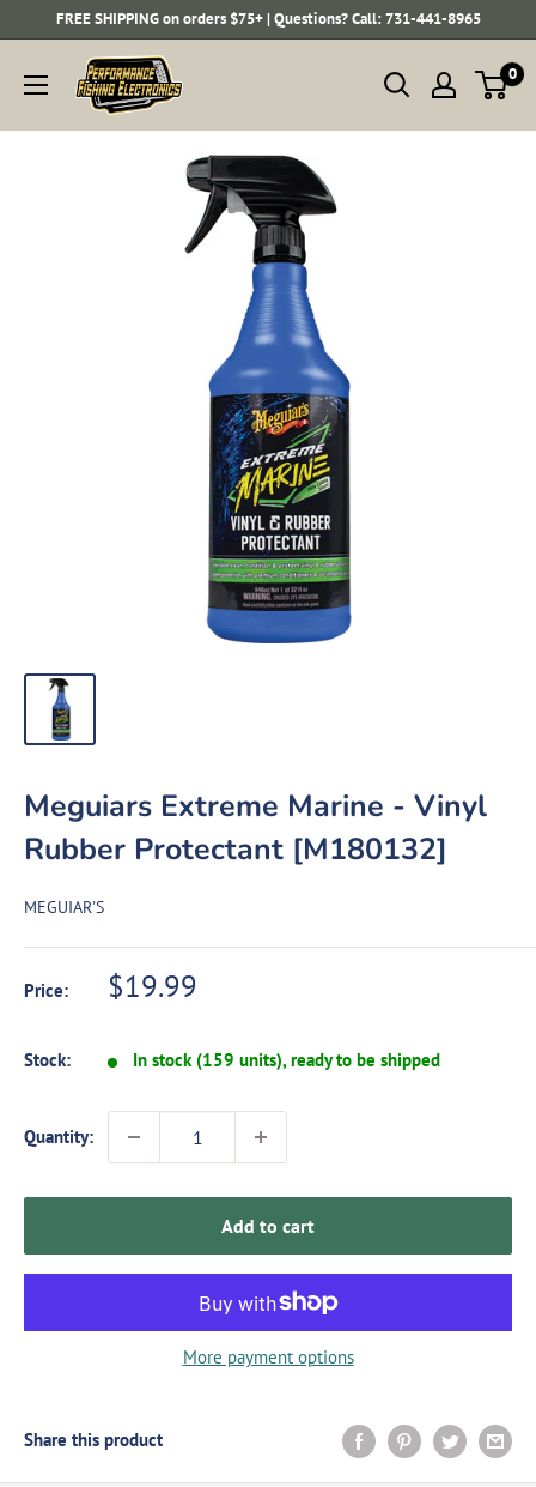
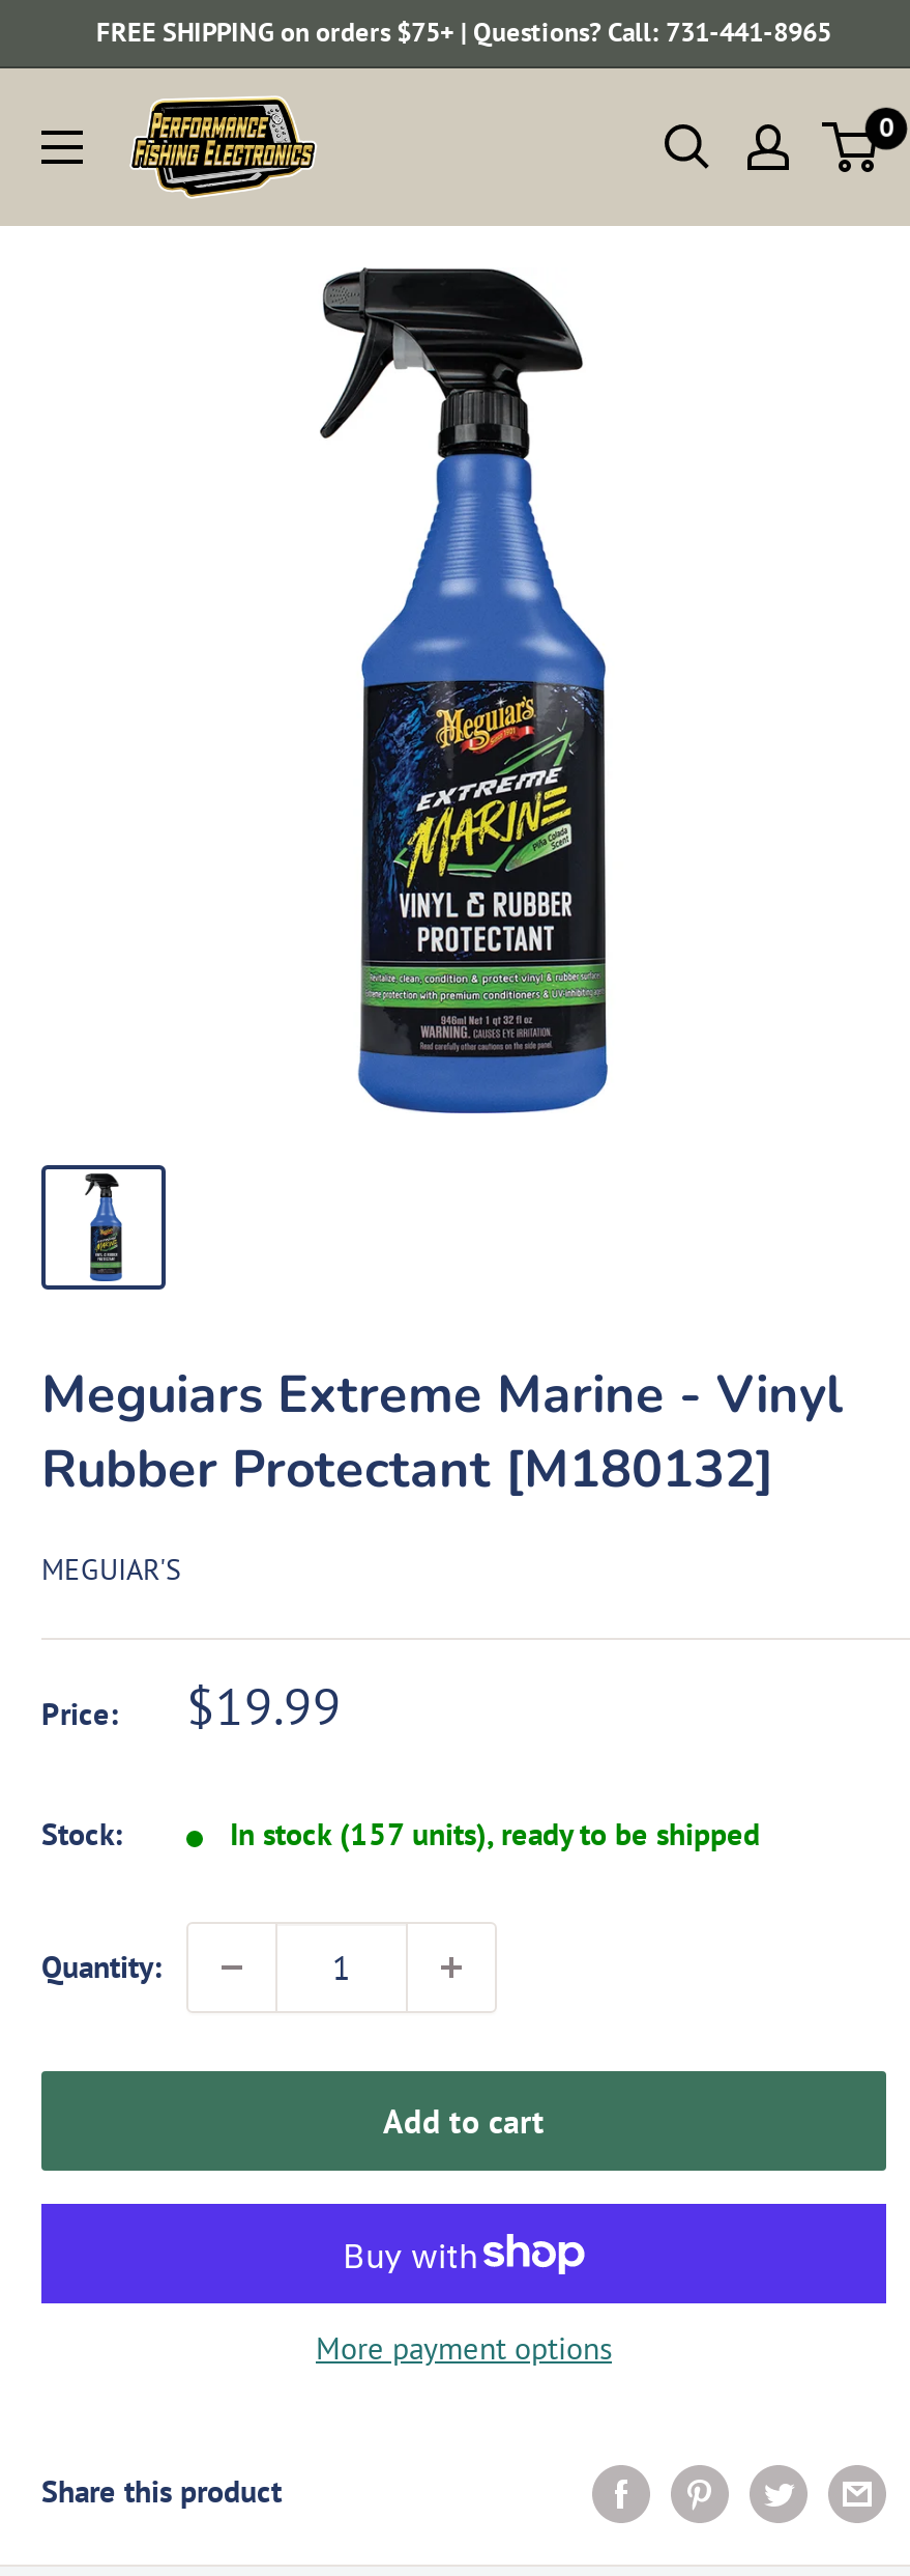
[133,1049,440,1072] In stock (159 units), ready to be shipped -> [230,1815,760,1854] In stock (157 units), ready to be shipped

